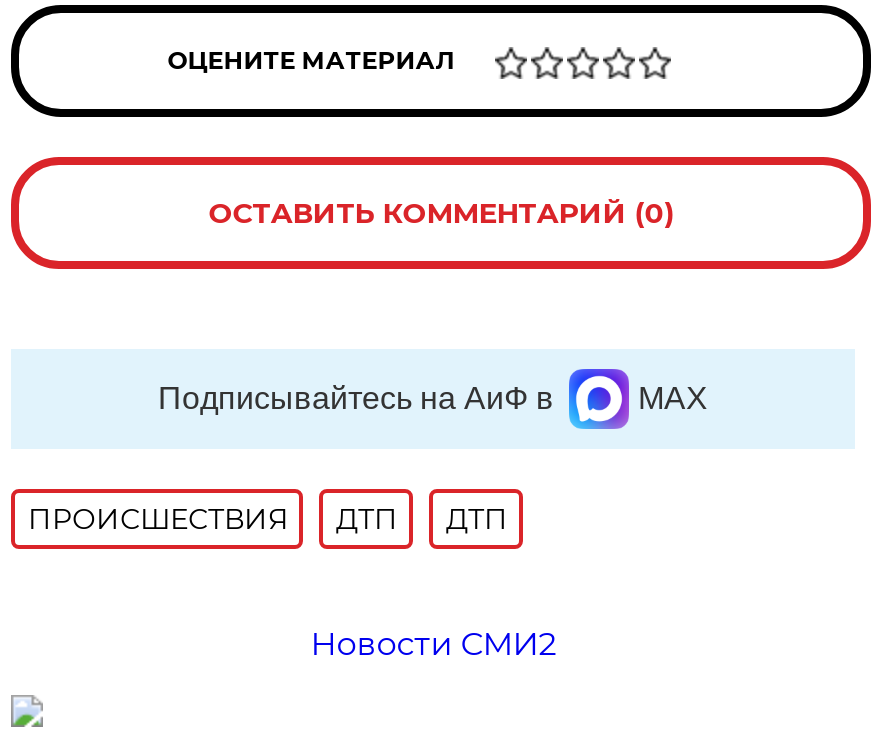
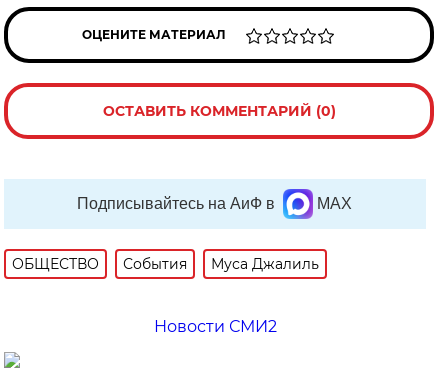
[28,501,508,537] ПРОИСШЕСТВИЯ | ДТП | ДТП -> [12,255,319,273] ОБЩЕСТВО | События | Муса Джалиль

